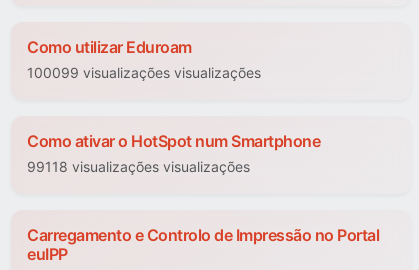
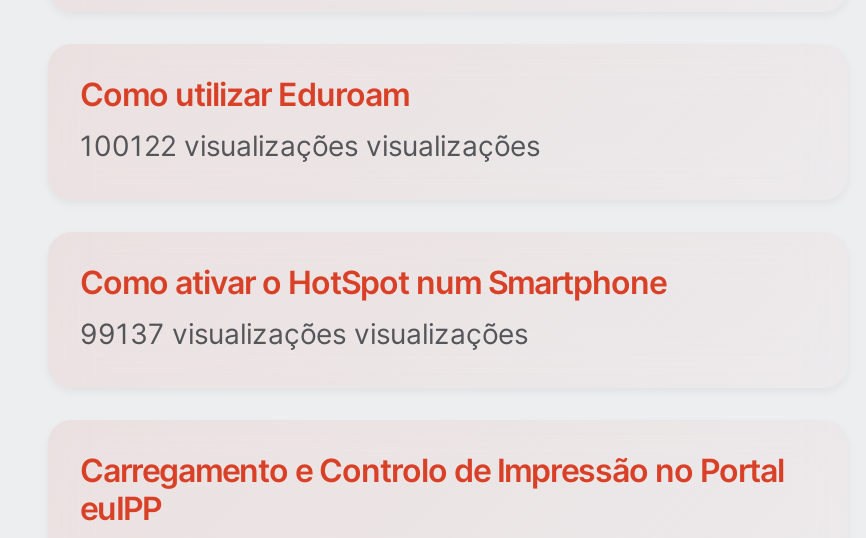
[27,64,261,81] 100099 visualizações visualizações -> [80,129,540,163] 100122 visualizações visualizações
[27,158,250,175] 99118 visualizações visualizações -> [80,317,528,351] 99137 visualizações visualizações

